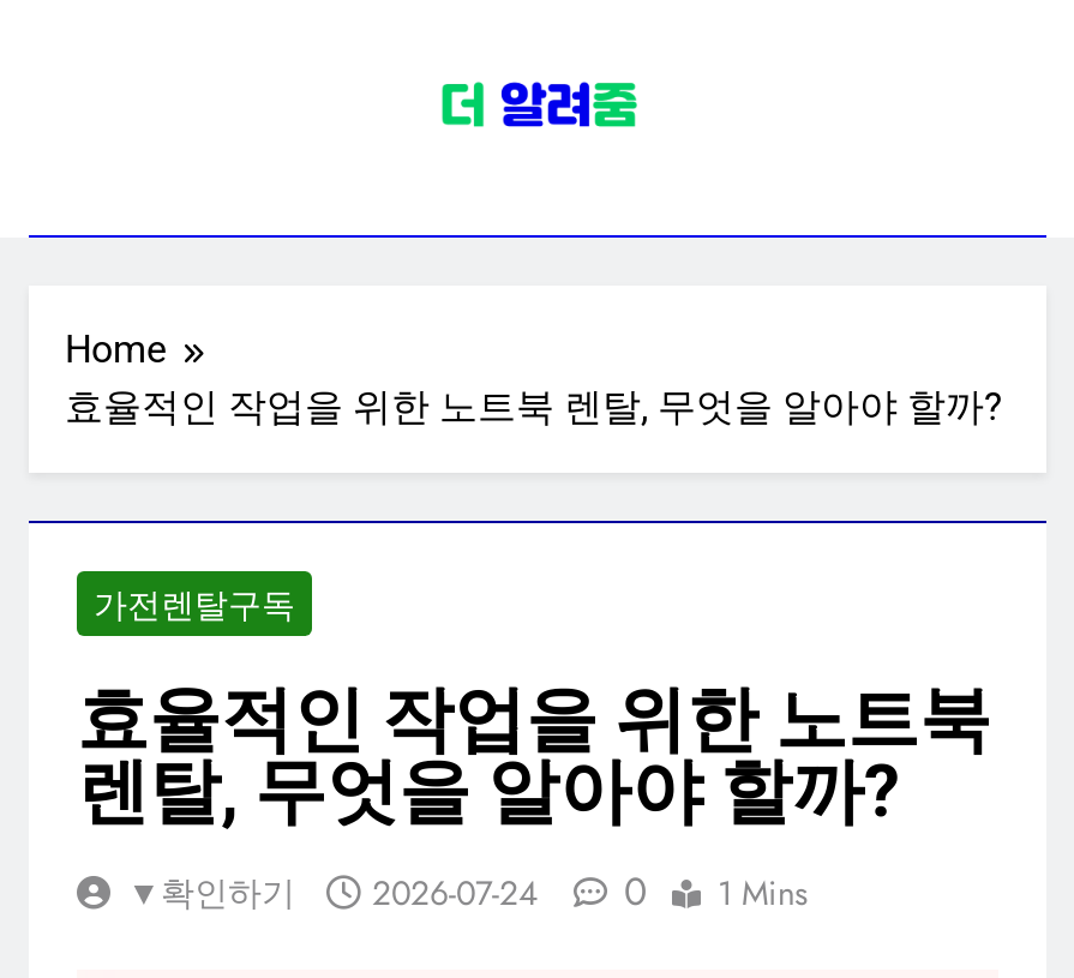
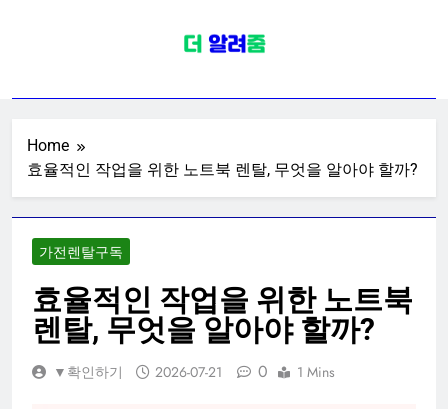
[372,868,538,916] 2026-07-24 -> [155,362,222,382] 2026-07-21

